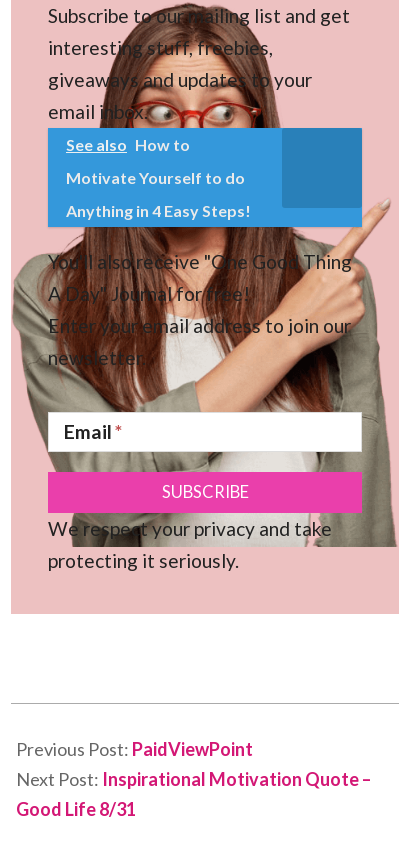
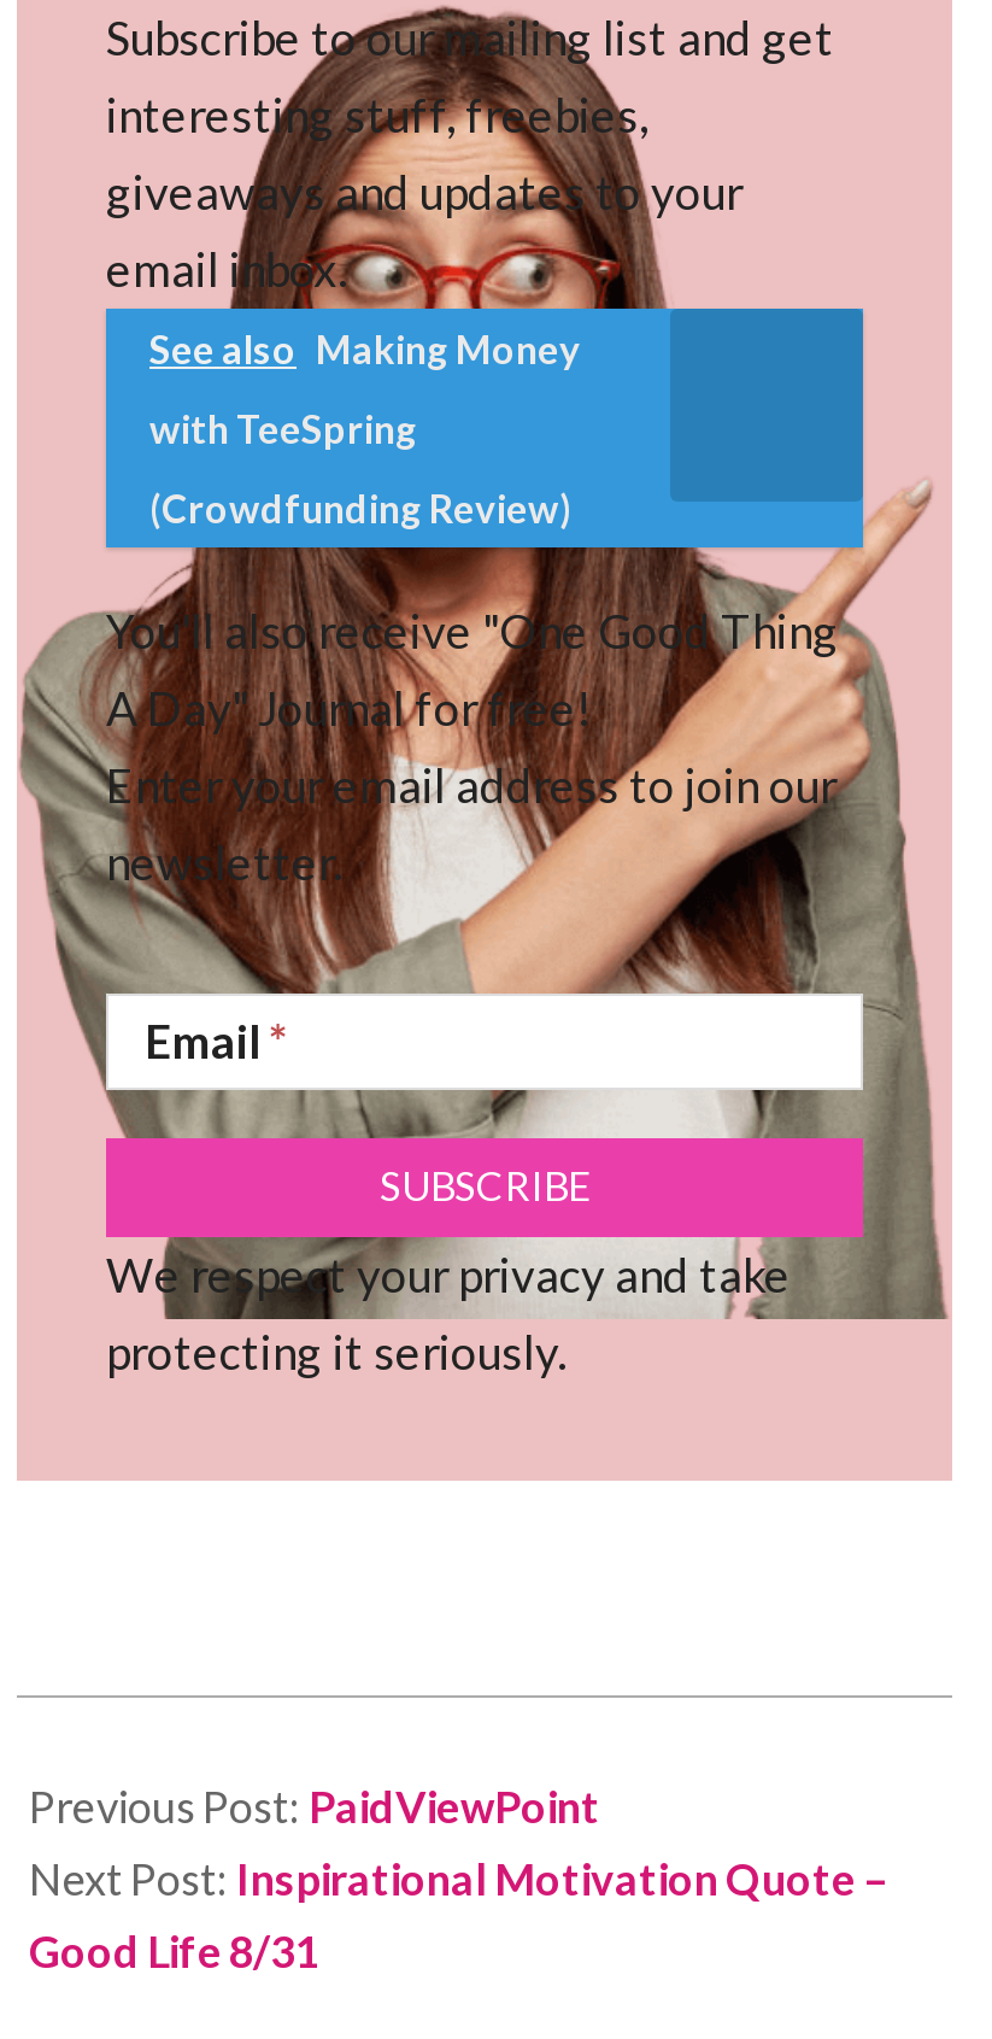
[66,135,190,154] See also How to -> [149,325,581,371] See also Making Money
[66,168,245,187] Motivate Yourself to do -> [149,405,417,451] with TeeSpring
[66,201,251,220] Anything in 4 Easy Steps! -> [149,484,571,530] (Crowdfunding Review)

